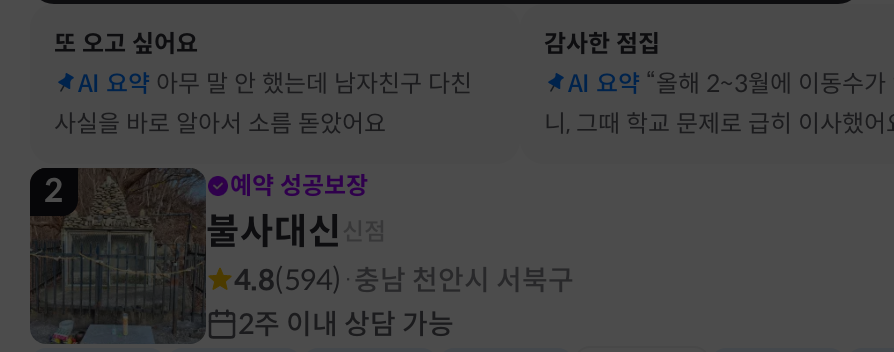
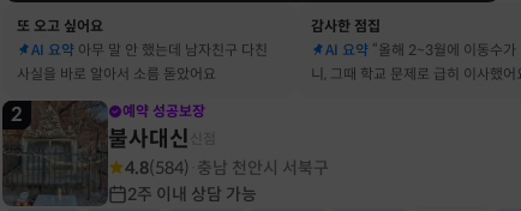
[234,262,574,298] 4.8(594) · 충남 천안시 서북구 -> [125,157,329,179] 4.8(584) · 충남 천안시 서북구

